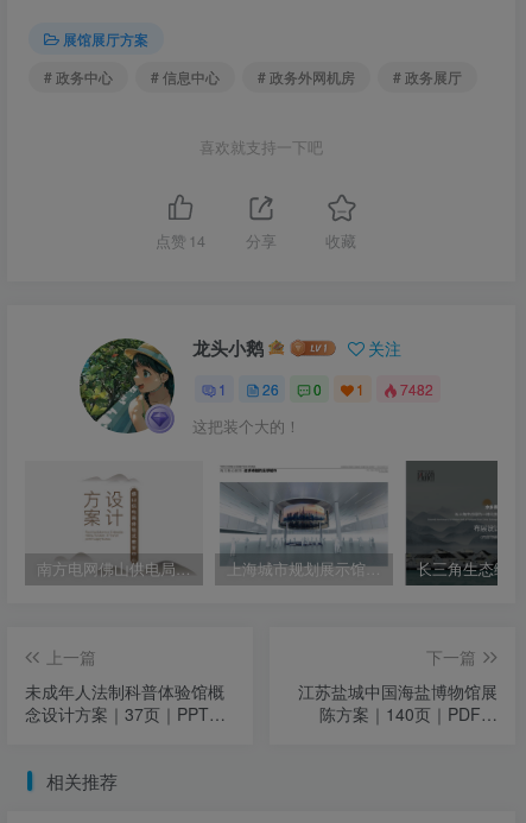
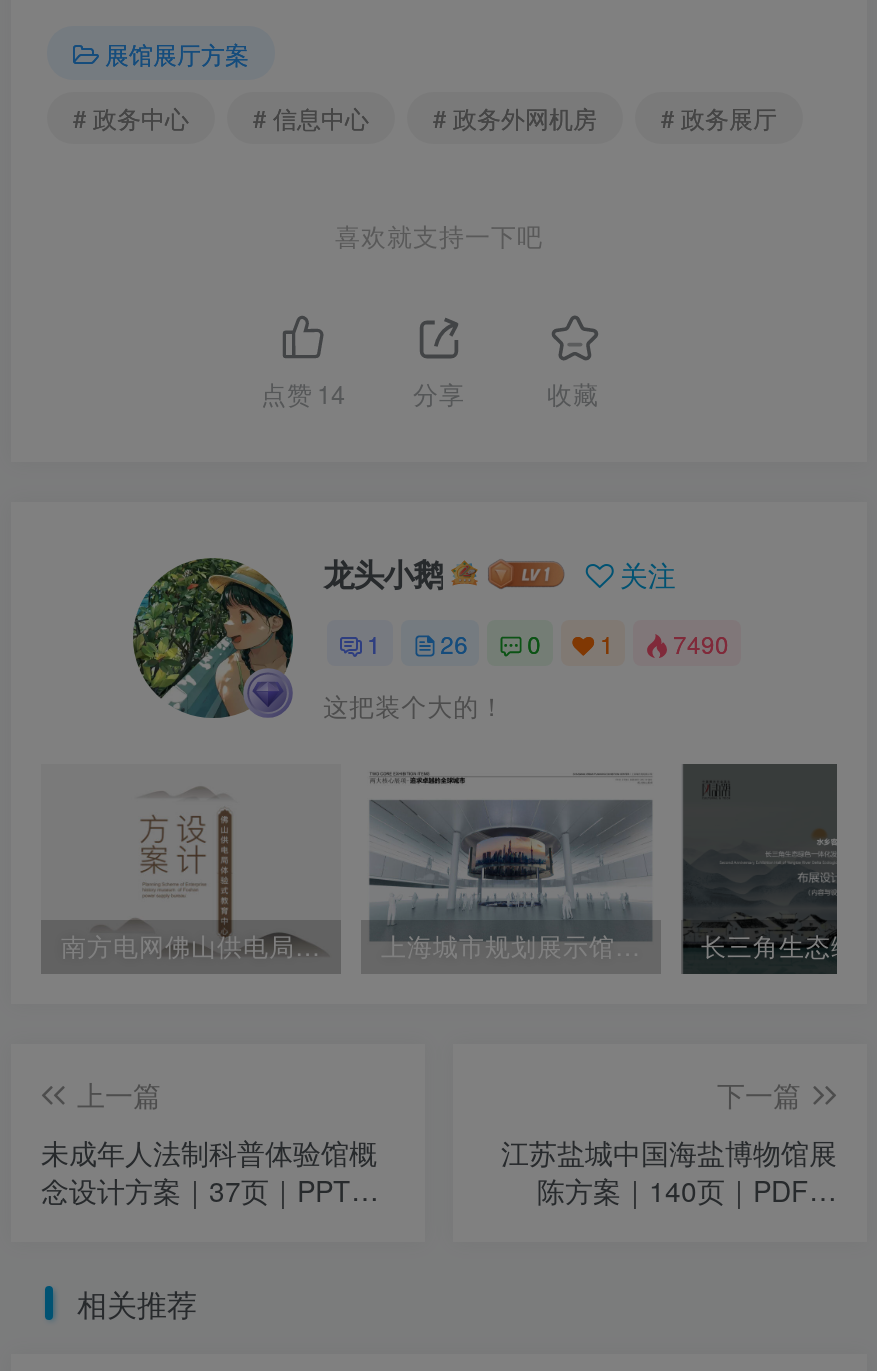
[218,379,433,399] 1 26 0 1 7482 -> [367,626,729,660] 1 26 0 1 7490

